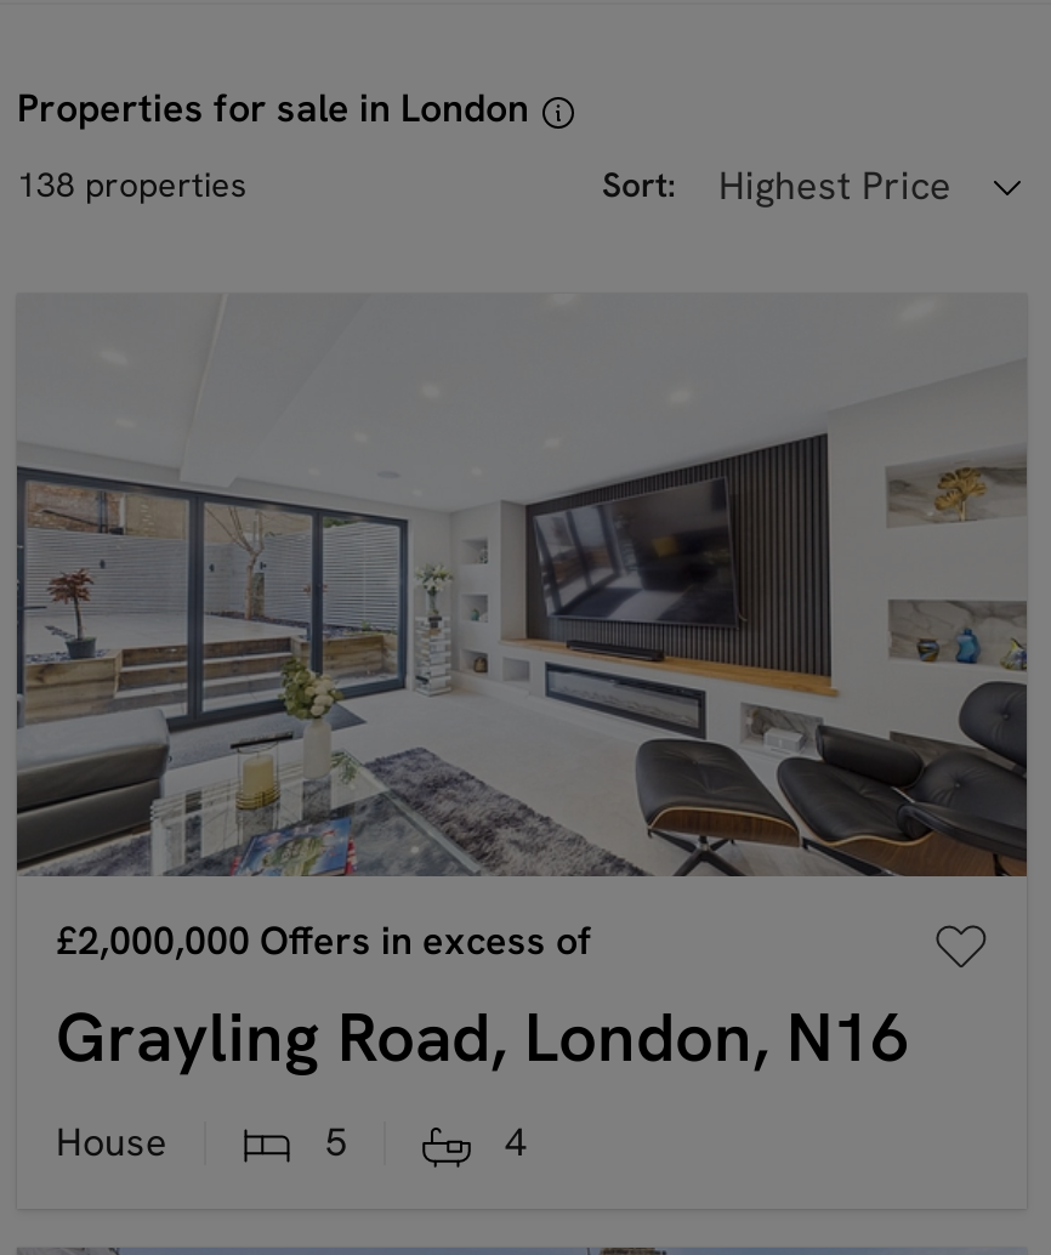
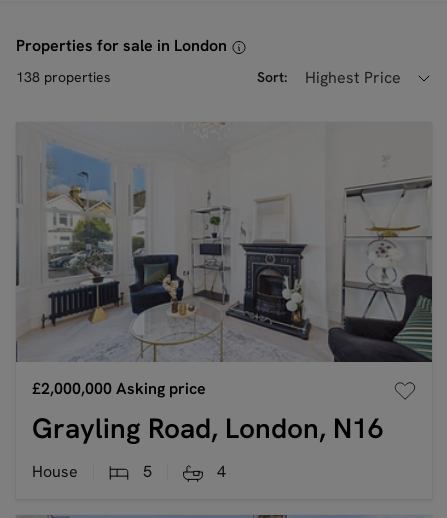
[15,342,1029,966] [image] | £2,000,000 Offers in excess of -> [16,141,433,399] [image] | £2,000,000 Asking price

